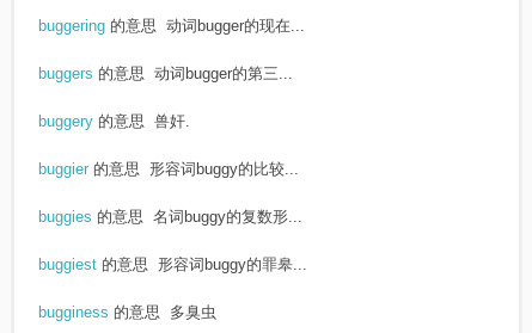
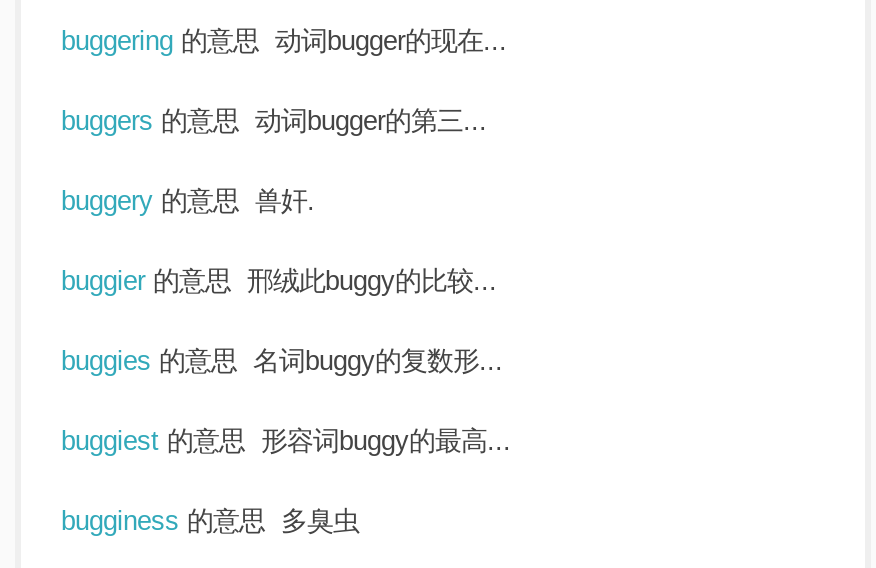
[38,160,299,178] buggier的意思 形容词buggy的比较... -> [61,266,497,296] buggier的意思 邢绒此buggy的比较...
[38,255,307,273] buggiest的意思 形容词buggy的罪皋... -> [61,426,511,456] buggiest的意思 形容词buggy的最高...

